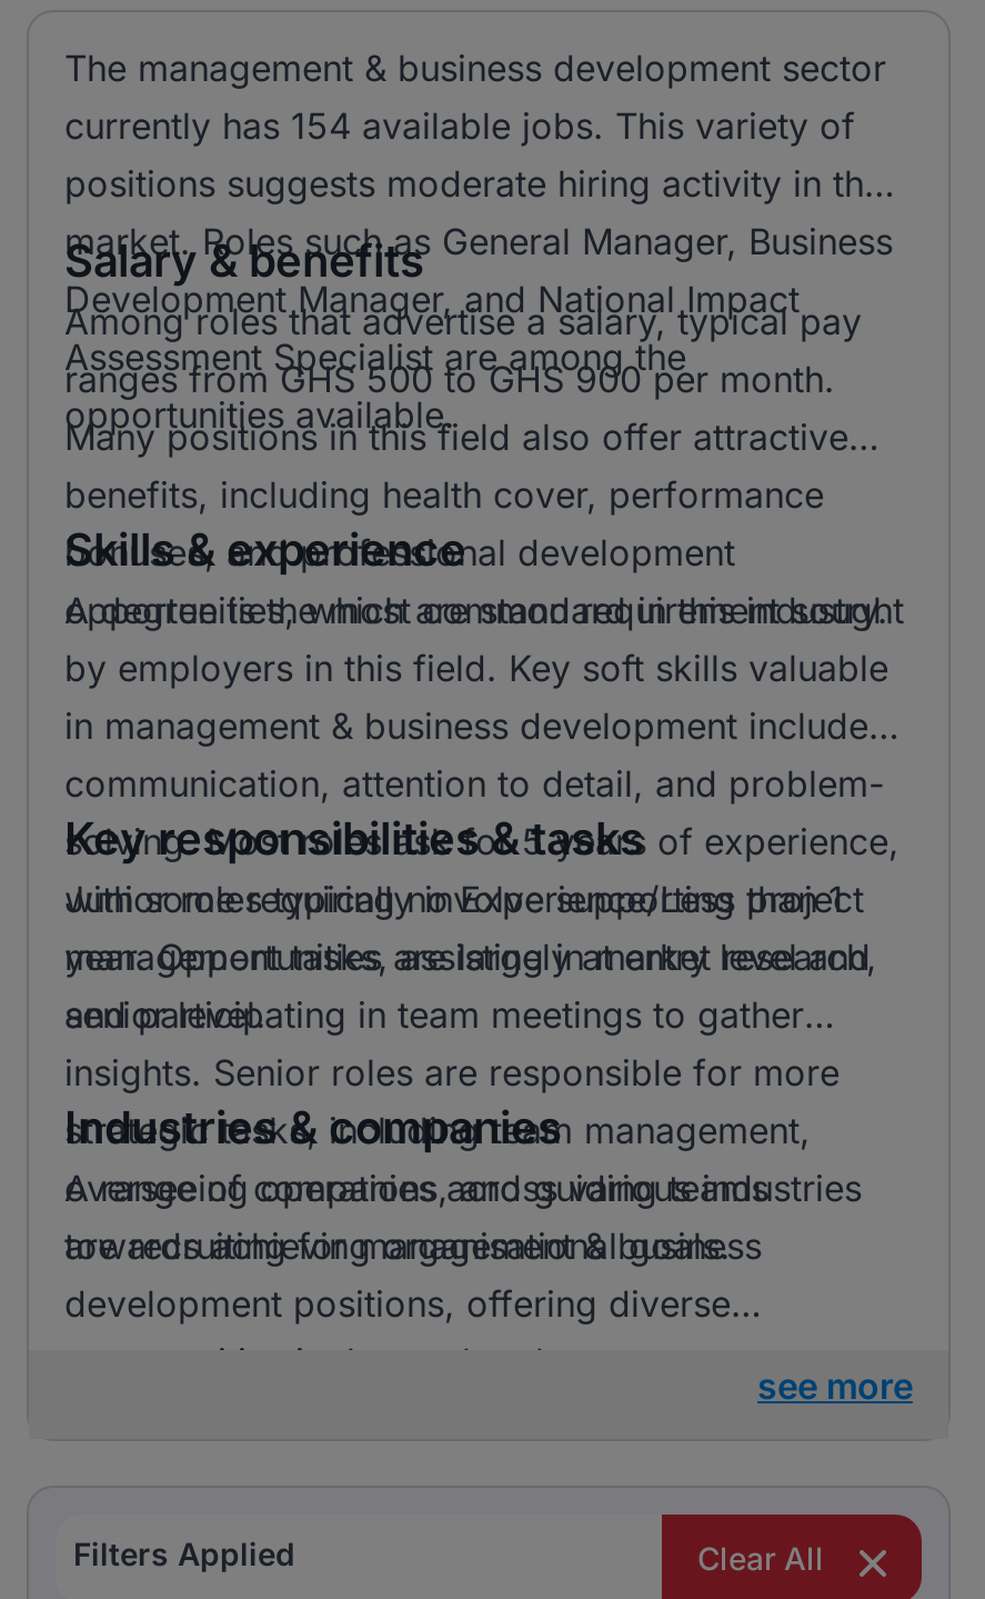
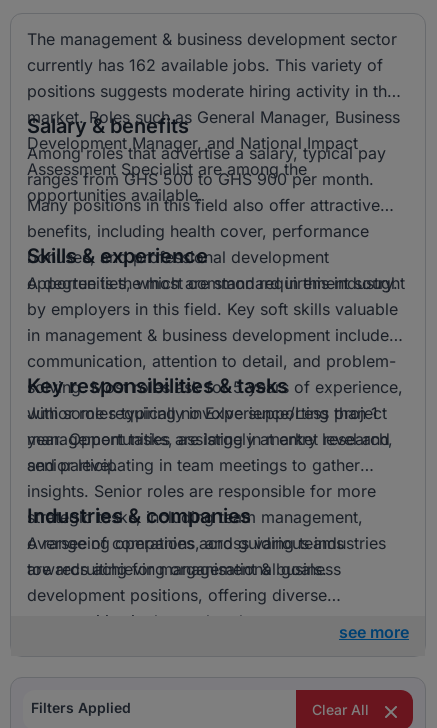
[64,103,855,148] currently has 154 available jobs. This variety of -> [27,55,383,75] currently has 162 available jobs. This variety of

